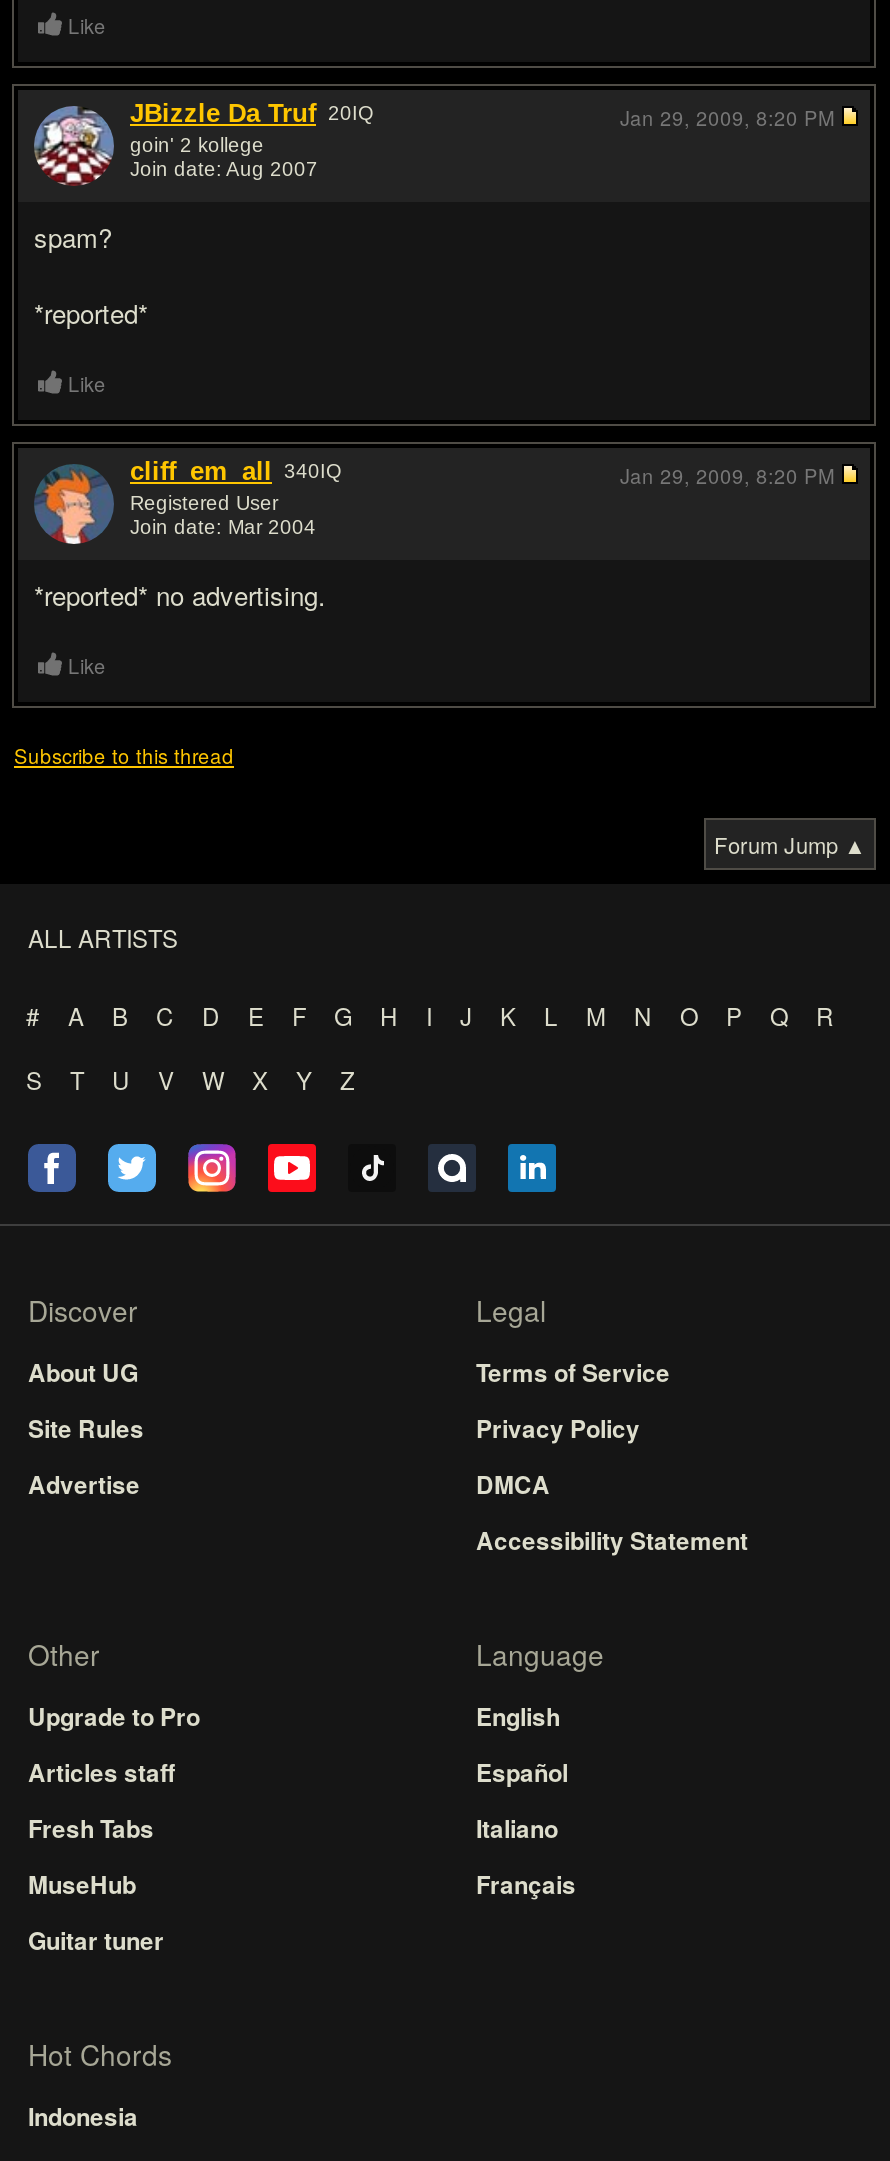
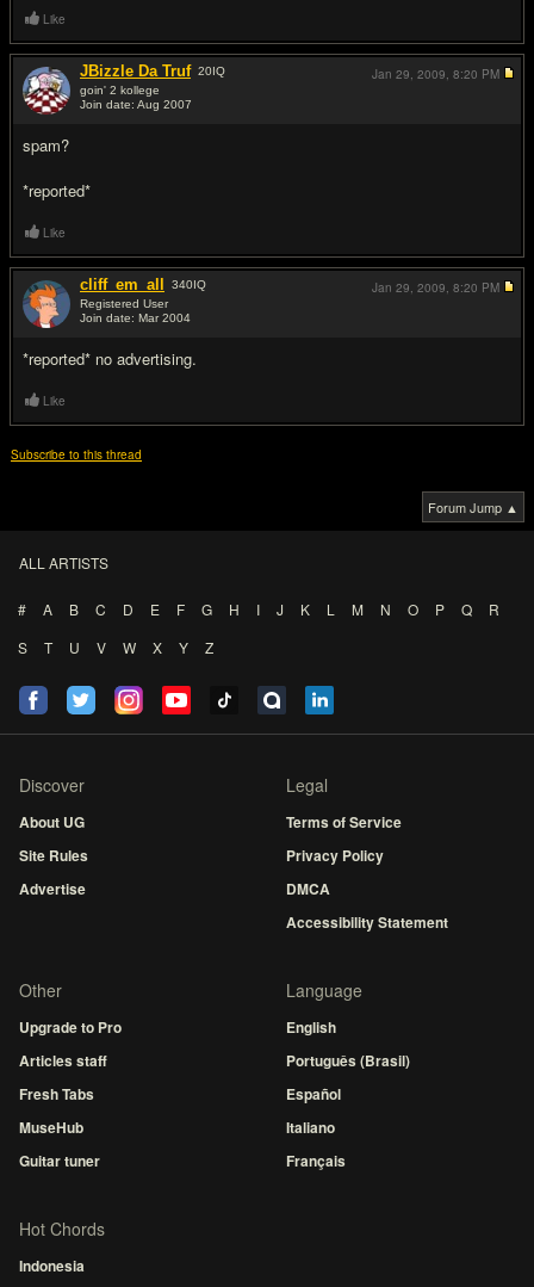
moved [476,1754,576,1902] -> [286,1083,346,1171]: Español | Italiano | Français
none -> [286,1050,410,1071] Português (Brasil)

